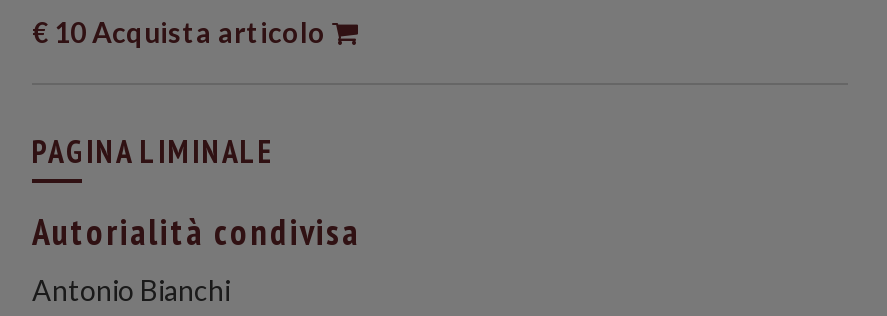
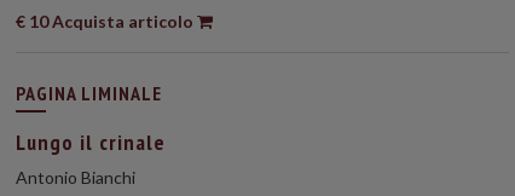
[32,209,360,255] Autorialità condivisa -> [16,128,166,156] Lungo il crinale

